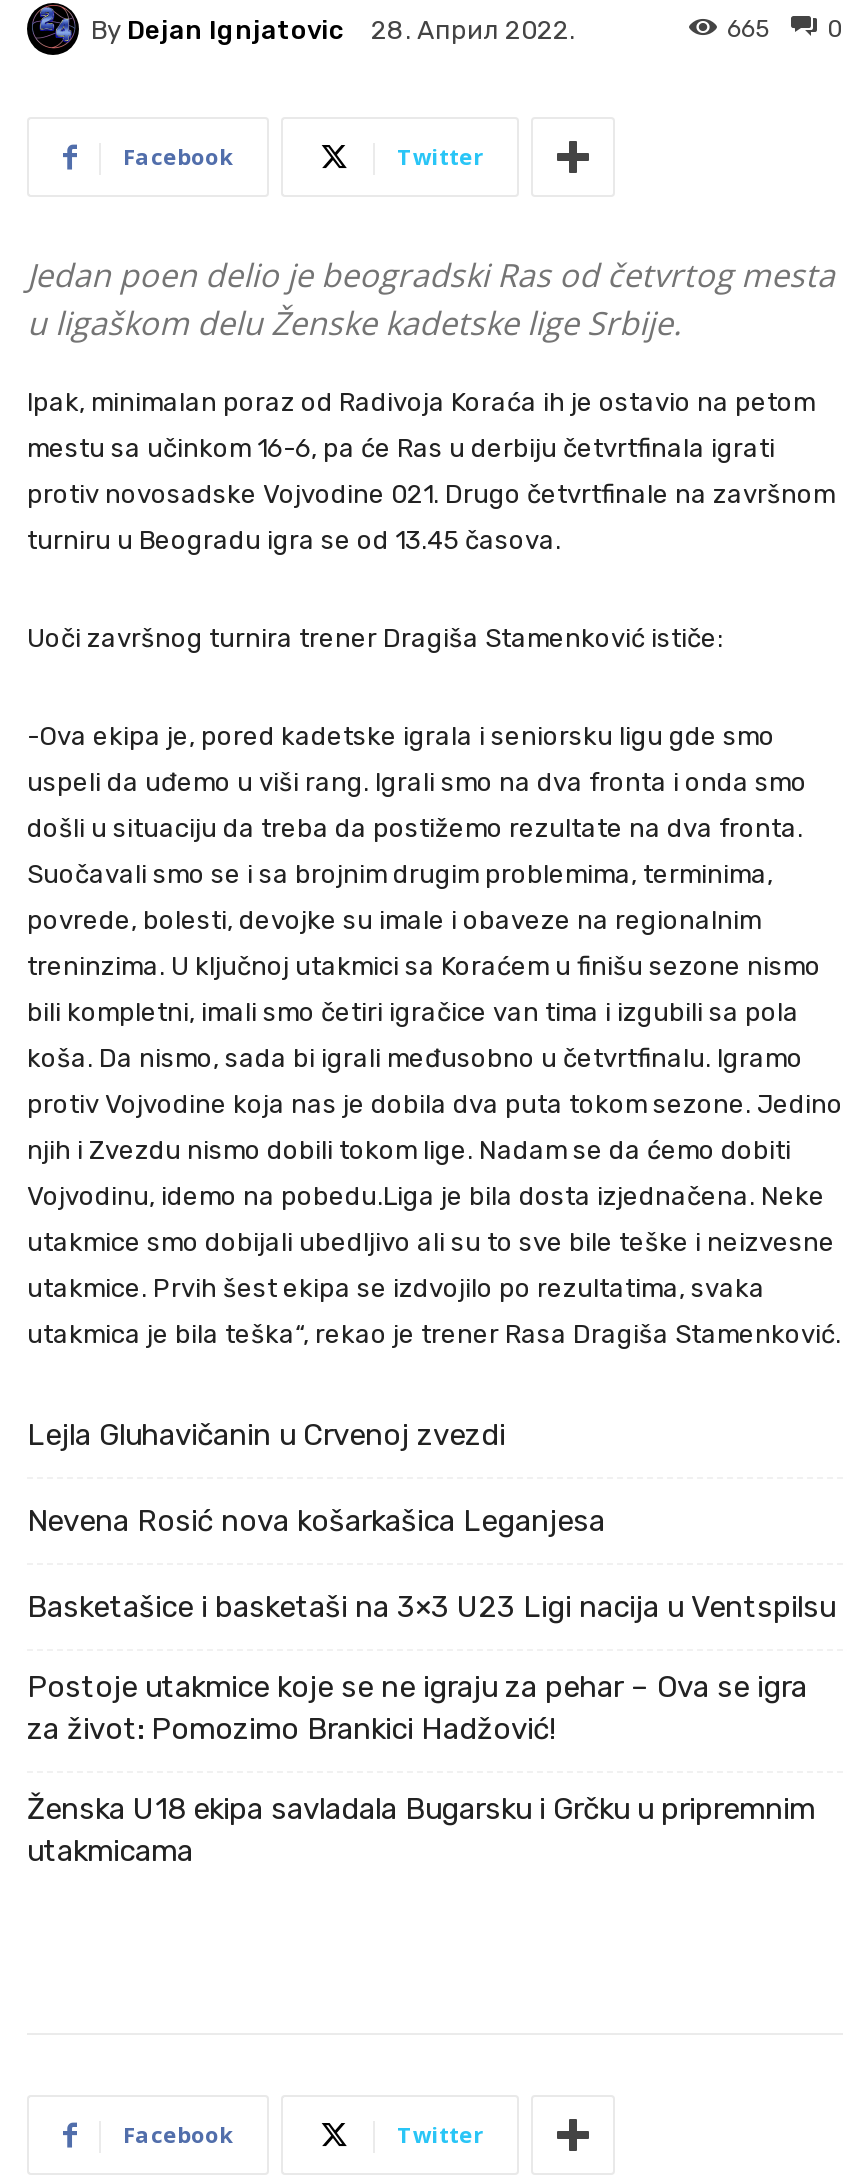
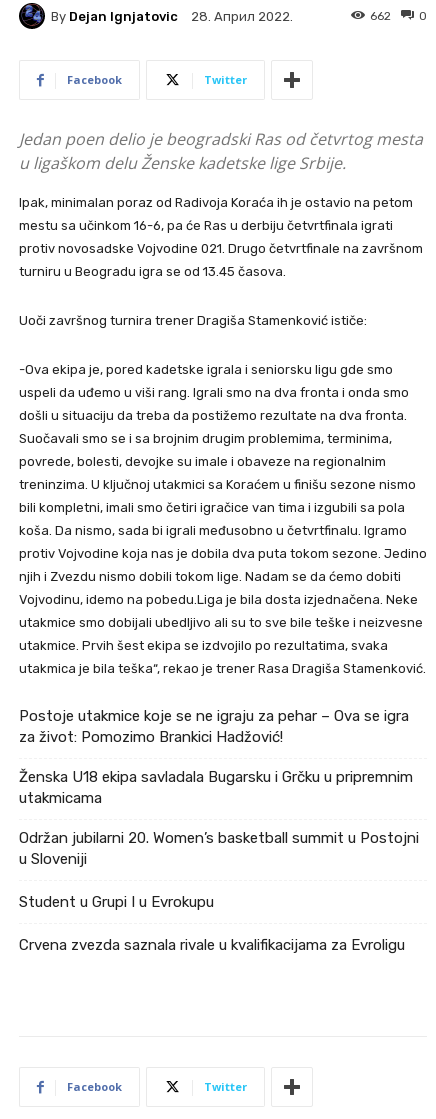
[727,15,771,43] 665 -> [370,9,391,23] 662
[27,1417,835,1625] Lejla Gluhavičanin u Crvenoj zvezdi | Nevena Rosić nova košarkašica Leganjesa | Basketašice i basketaši na 3×3 U23 Ligi nacija u Ventspilsu -> none
moved [27,1669,815,1869] -> [19,707,413,807]: Postoje utakmice koje se ne igraju za pehar – Ova se igra | za život: Pomozimo Brankici Hadžović! | Ženska U18 ekipa savladala Bugarsku i Grčku u pripremnim | utakmicama
none -> [19,829,419,954] Održan jubilarni 20. Women’s basketball summit u Postojni | u Sloveniji | Student u Grupi I u Evrokupu | Crvena zvezda saznala rivale u kvalifikacijama za Evroligu

